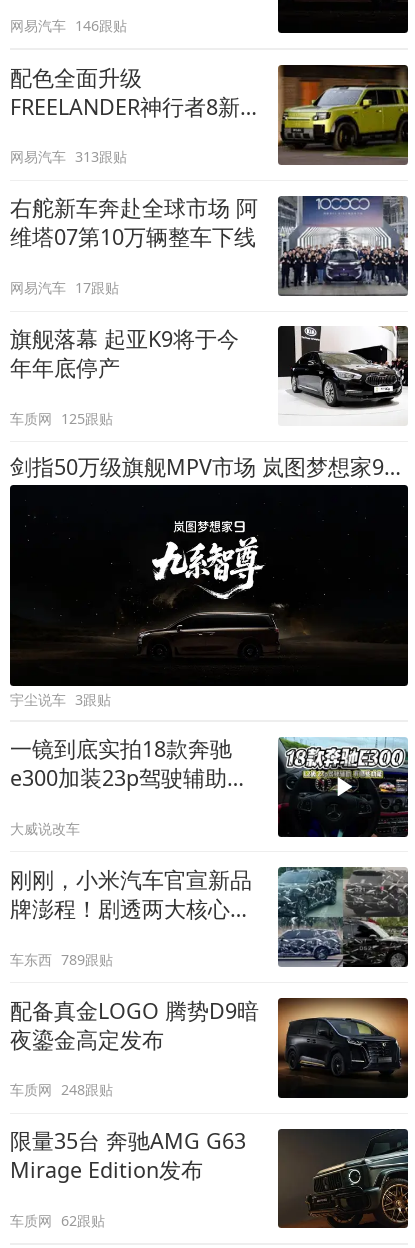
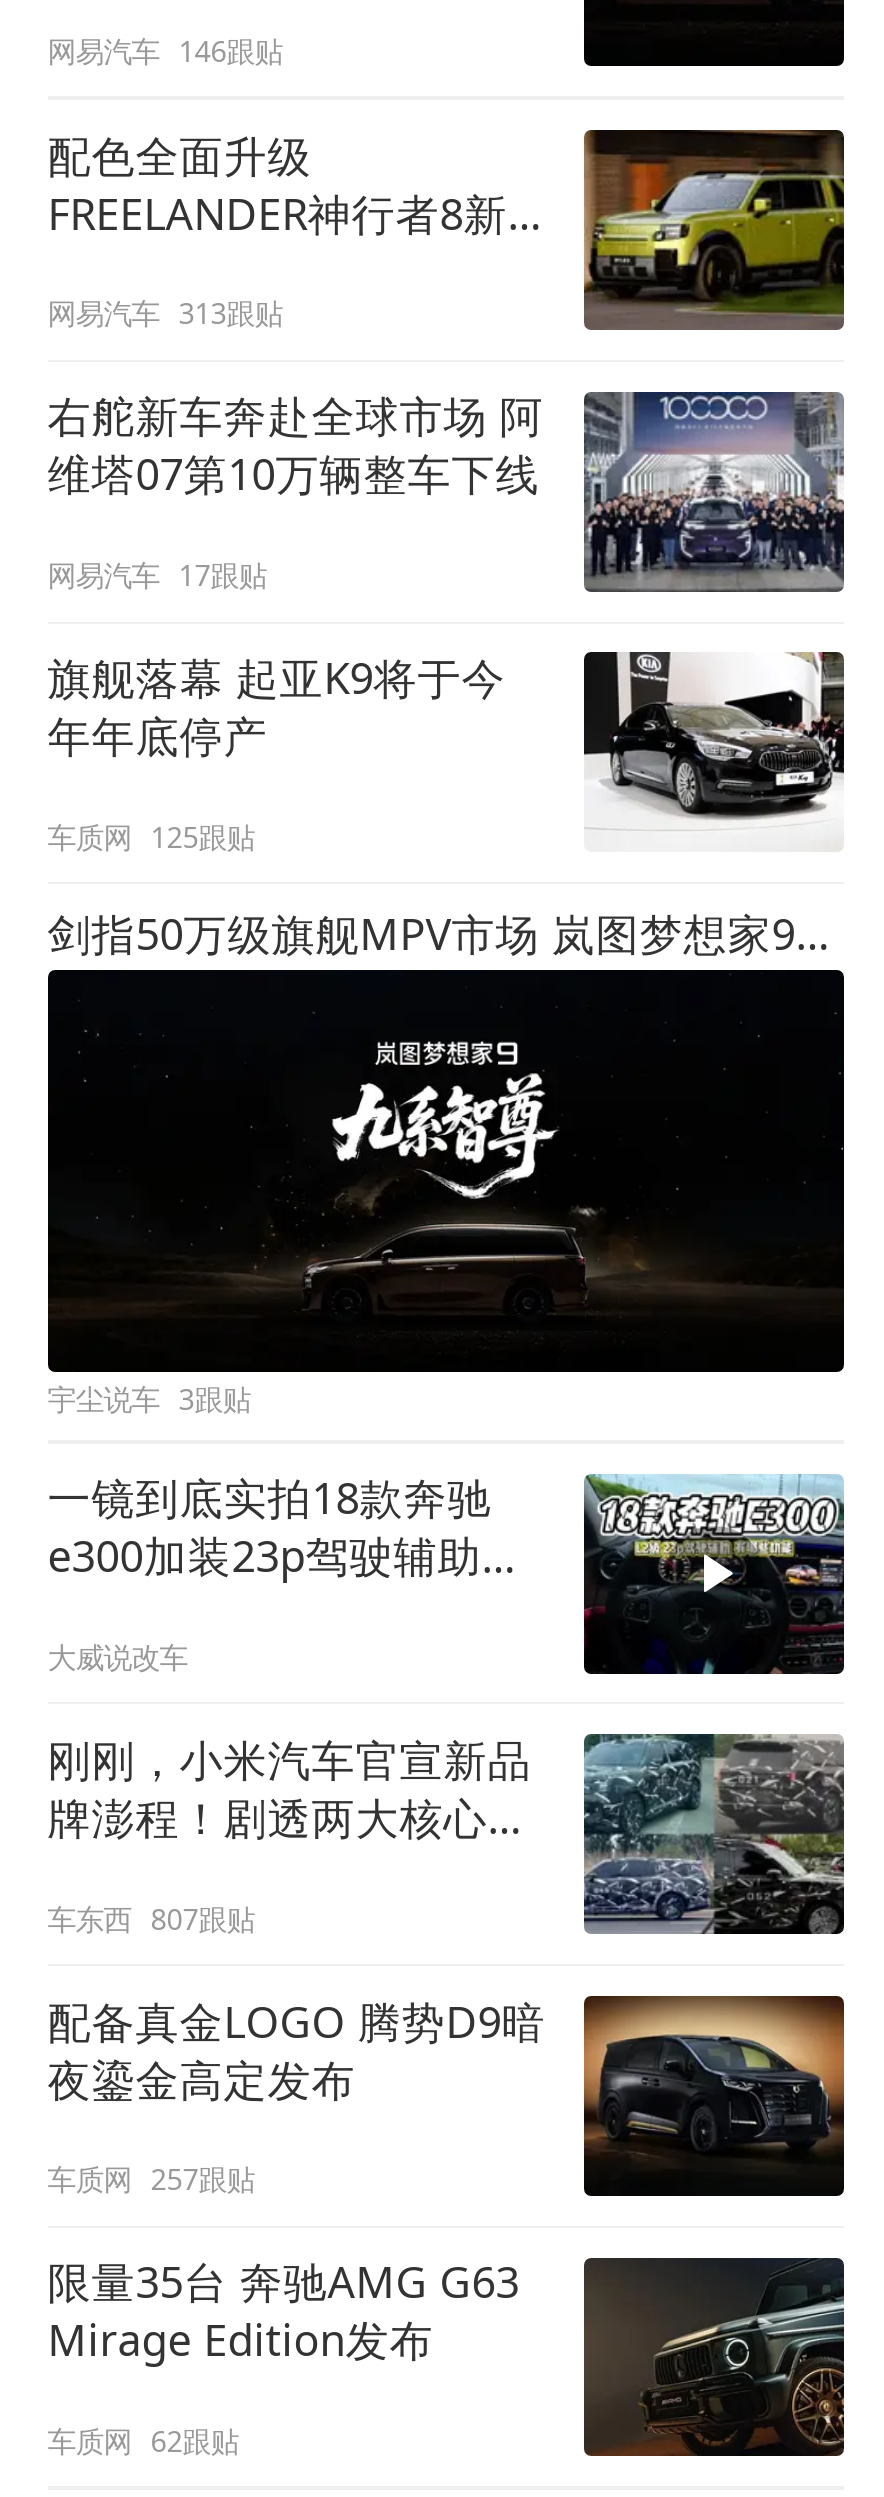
[10,949,113,968] 车东西 789跟贴 -> [47,1899,255,1937] 车东西 807跟贴
[10,1080,113,1099] 车质网 248跟贴 -> [47,2160,255,2198] 车质网 257跟贴

